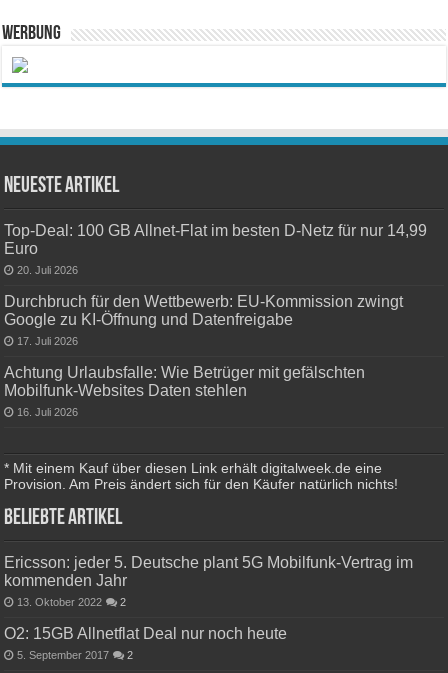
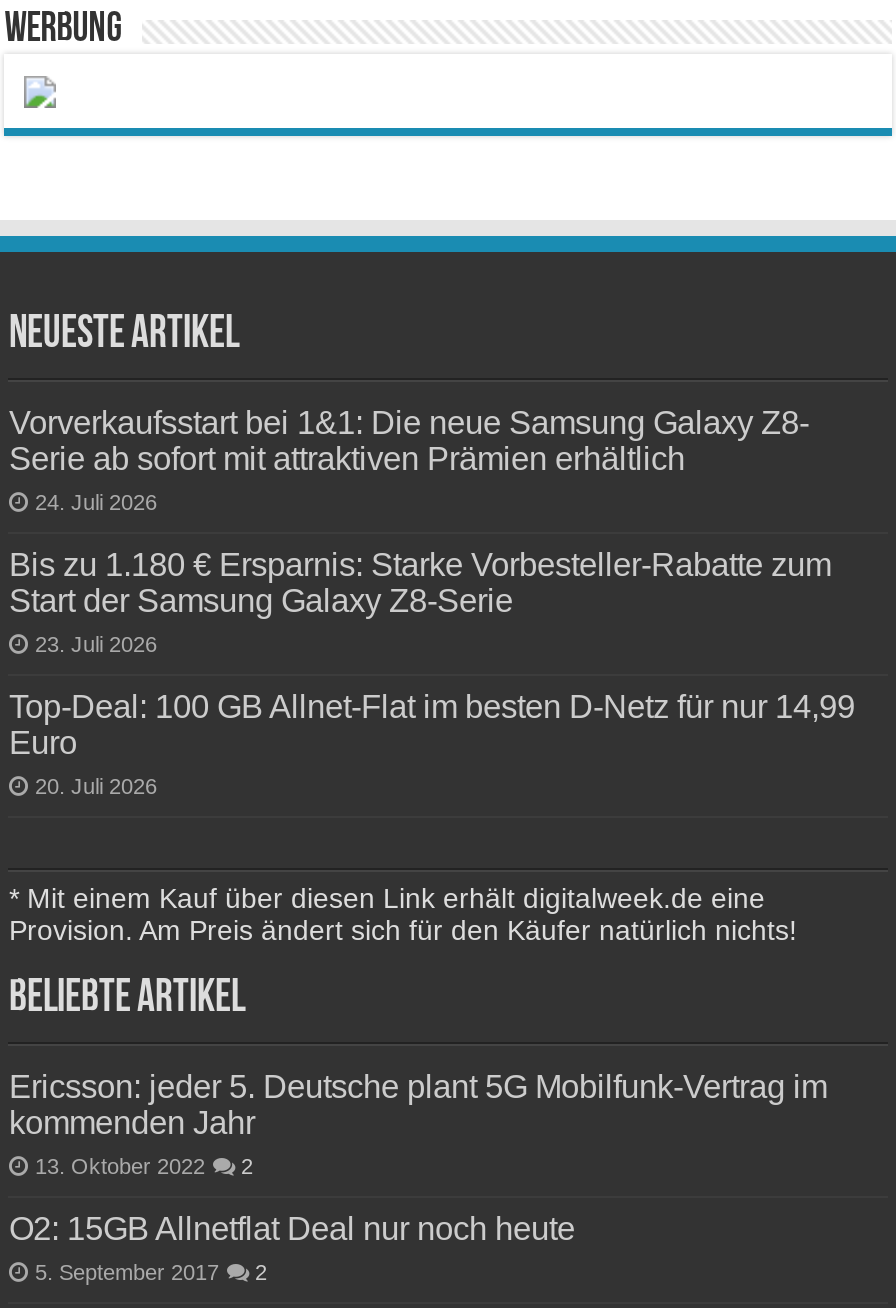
none -> [9,404,831,656] Vorverkaufsstart bei 1&1: Die neue Samsung Galaxy Z8- | Serie ab sofort mit attraktiven Prämien erhältlich | 24. Juli 2026 | Bis zu 1.180 € Ersparnis: Starke Vorbesteller-Rabatte zum | Start der Samsung Galaxy Z8-Serie | 23. Juli 2026
moved [4,221,427,276] -> [9,688,855,798]: Top-Deal: 100 GB Allnet-Flat im besten D-Netz für nur 14,99 | Euro | 20. Juli 2026
[4,292,403,418] Durchbruch für den Wettbewerb: EU-Kommission zwingt | Google zu KI-Öffnung und Datenfreigabe | 17. Juli 2026 | Achtung Urlaubsfalle: Wie Betrüger mit gefälschten | Mobilfunk-Websites Daten stehlen | 16. Juli 2026 -> none

